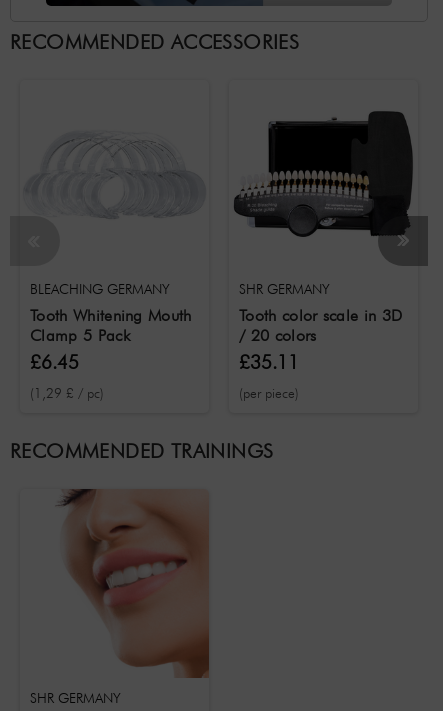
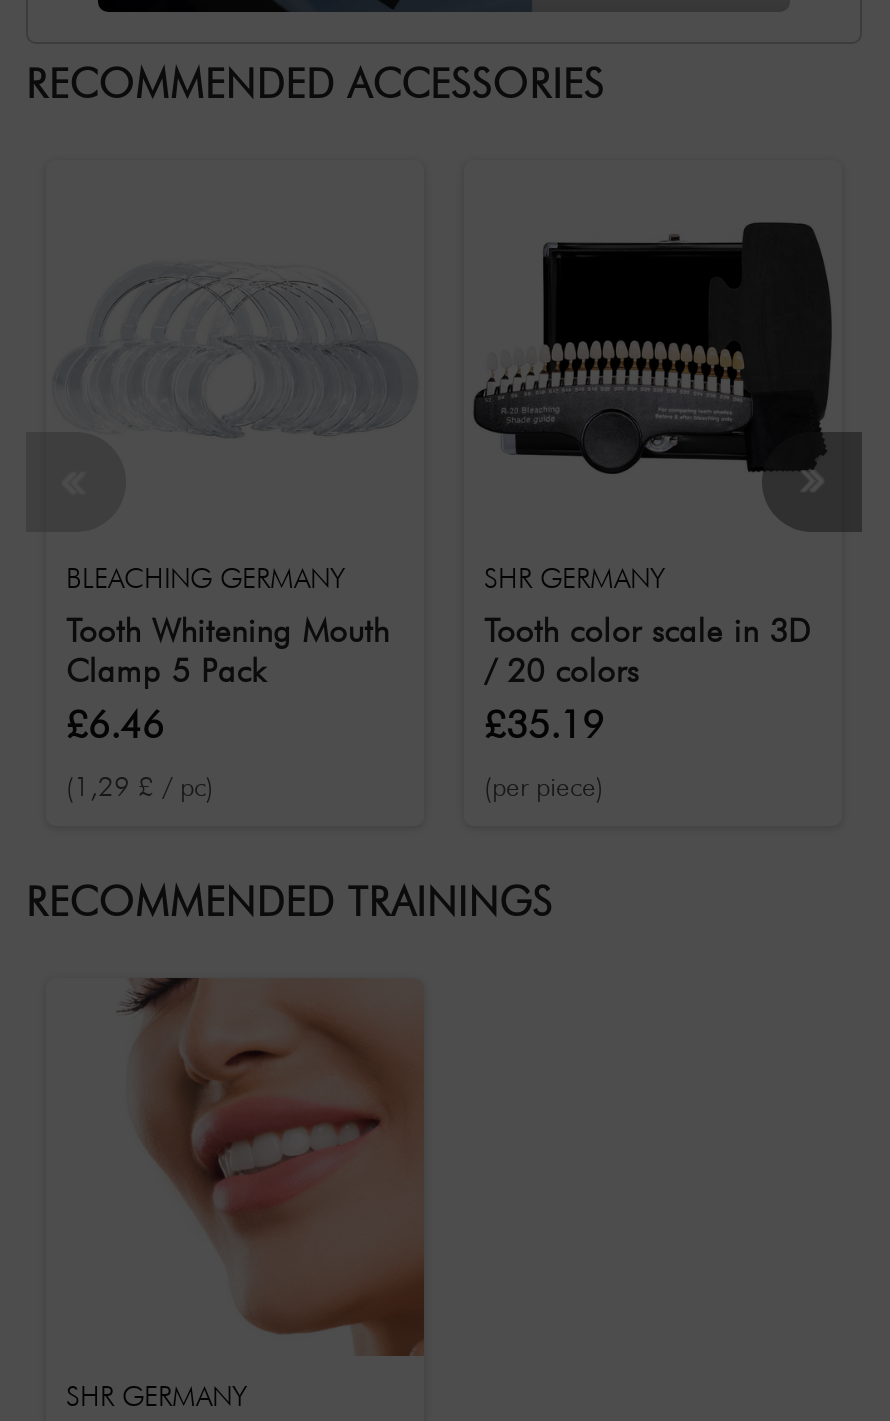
[30,351,79,373] £6.45 -> [66,702,164,746] £6.46
[239,351,299,373] £35.11 -> [484,702,604,746] £35.19

